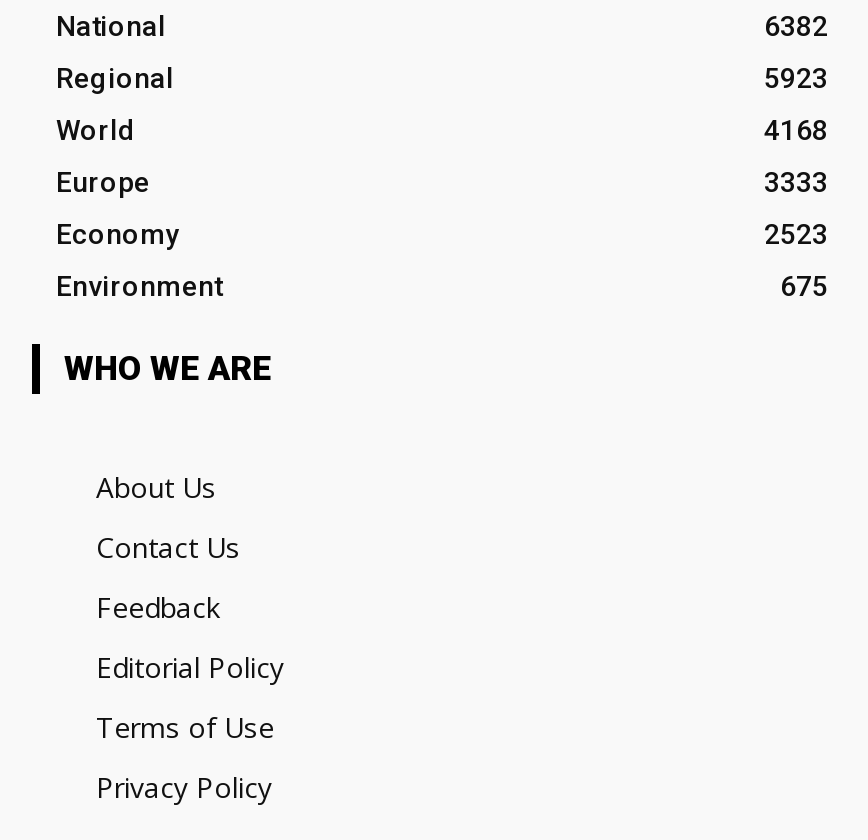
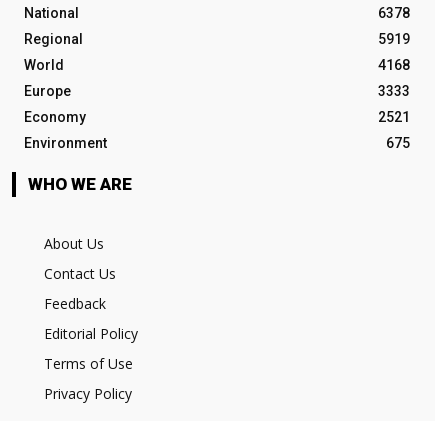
[764,9,828,41] 6382 -> [378,5,410,21] 6378
[764,61,828,93] 5923 -> [378,31,410,47] 5919
[764,217,828,249] 2523 -> [378,109,410,125] 2521

